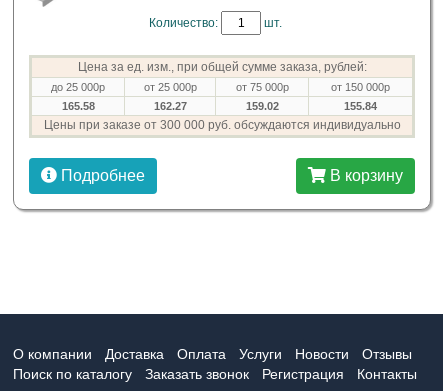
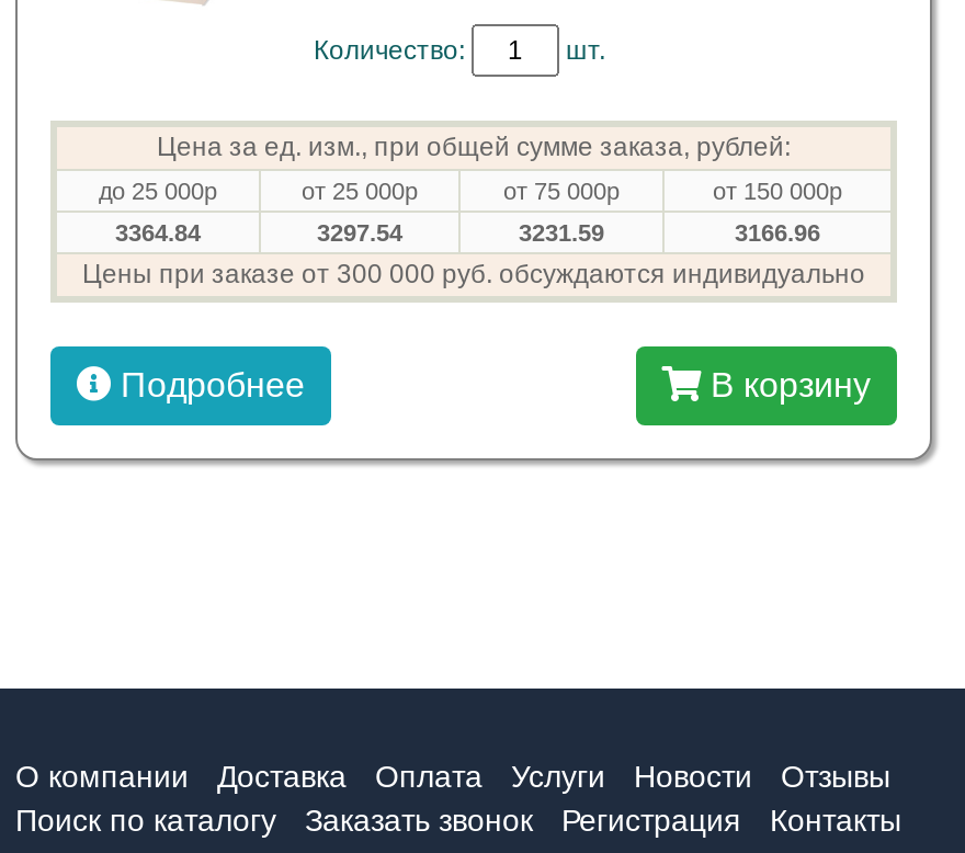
[61,100,94,112] 165.58 -> [115,219,201,246] 3364.84
[153,100,186,112] 162.27 -> [317,219,402,246] 3297.54
[245,100,278,112] 159.02 -> [519,219,604,246] 3231.59
[344,100,377,112] 155.84 -> [735,219,820,246] 3166.96

